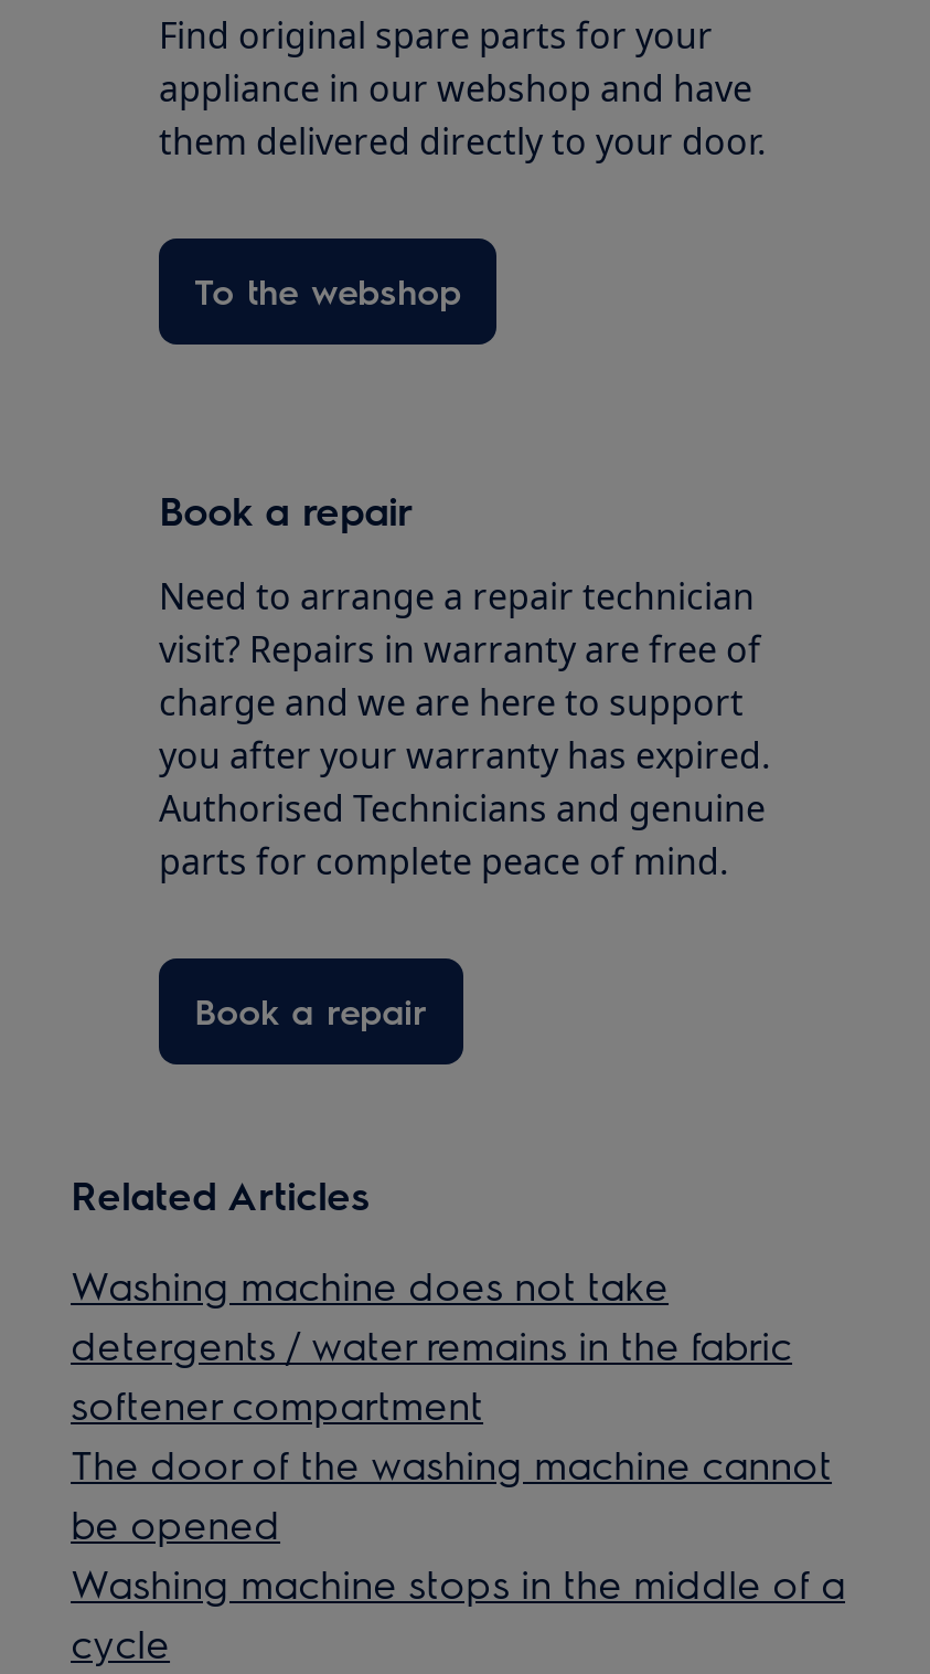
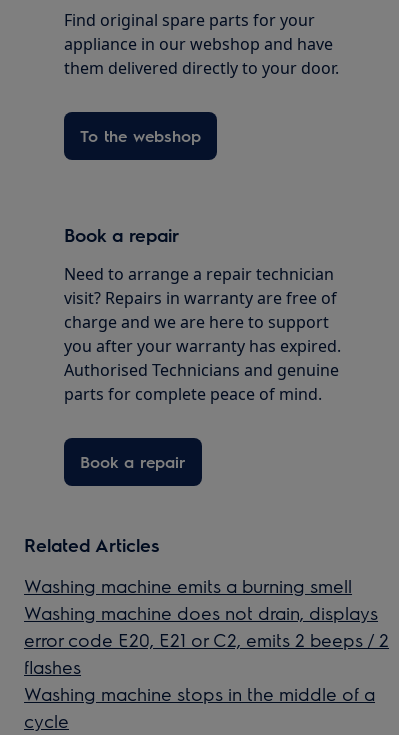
[71,1259,832,1548] Washing machine does not take | detergents / water remains in the fabric | softener compartment | The door of the washing machine cannot | be opened -> [24,574,389,678] Washing machine emits a burning smell | Washing machine does not drain, displays | error code E20, E21 or C2, emits 2 beeps / 2 | flashes

